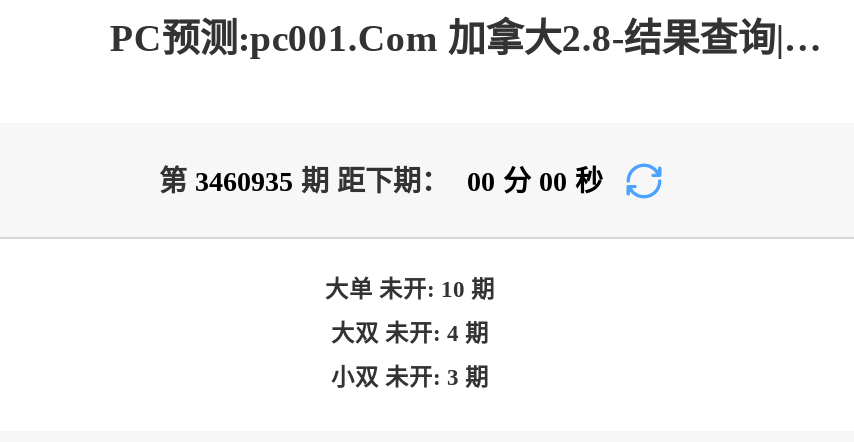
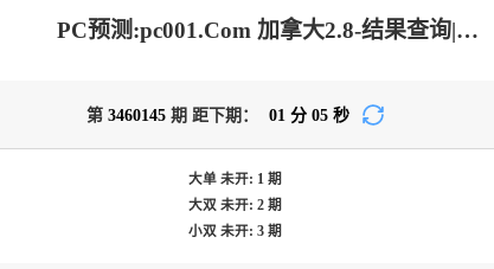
[159,167,603,197] 第3460935期 距下期： 00分 00秒 -> [86,107,349,124] 第3460145期 距下期： 01分 05秒
[325,277,495,303] 大单未开: 10期 -> [188,172,281,187] 大单未开: 1期
[331,321,489,347] 大双未开: 4期 -> [188,198,281,213] 大双未开: 2期

